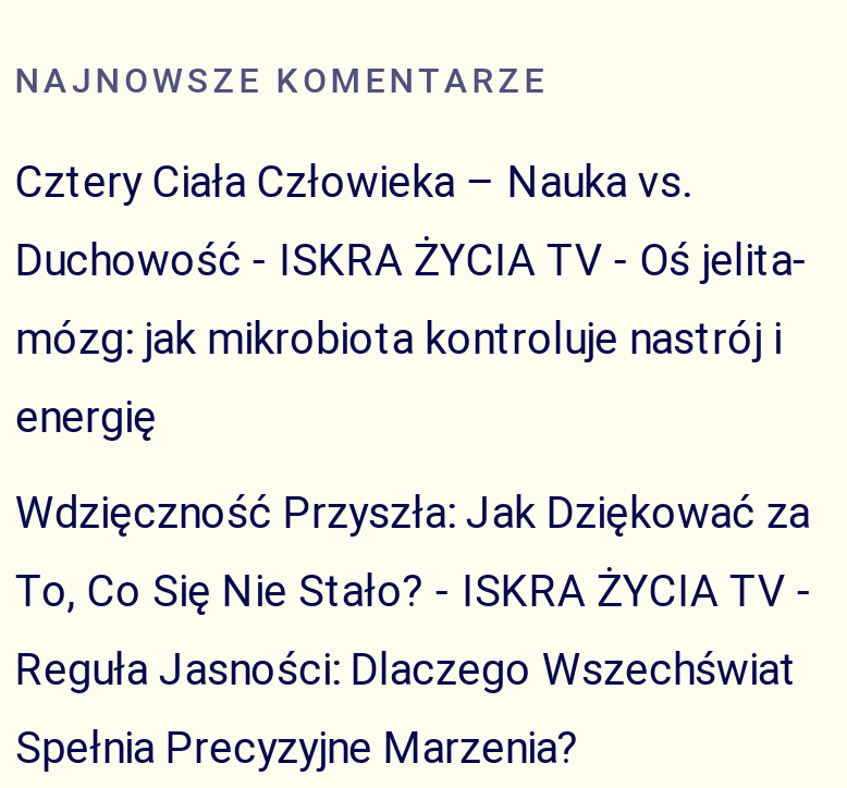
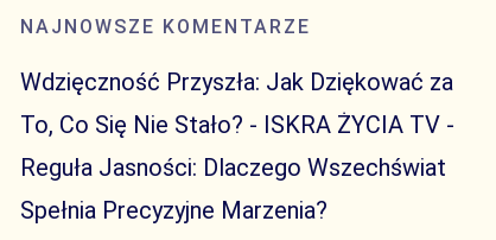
[15,155,808,443] Cztery Ciała Człowieka – Nauka vs. | Duchowość - ISKRA ŻYCIA TV - Oś jelita- | mózg: jak mikrobiota kontroluje nastrój i | energię -> none

